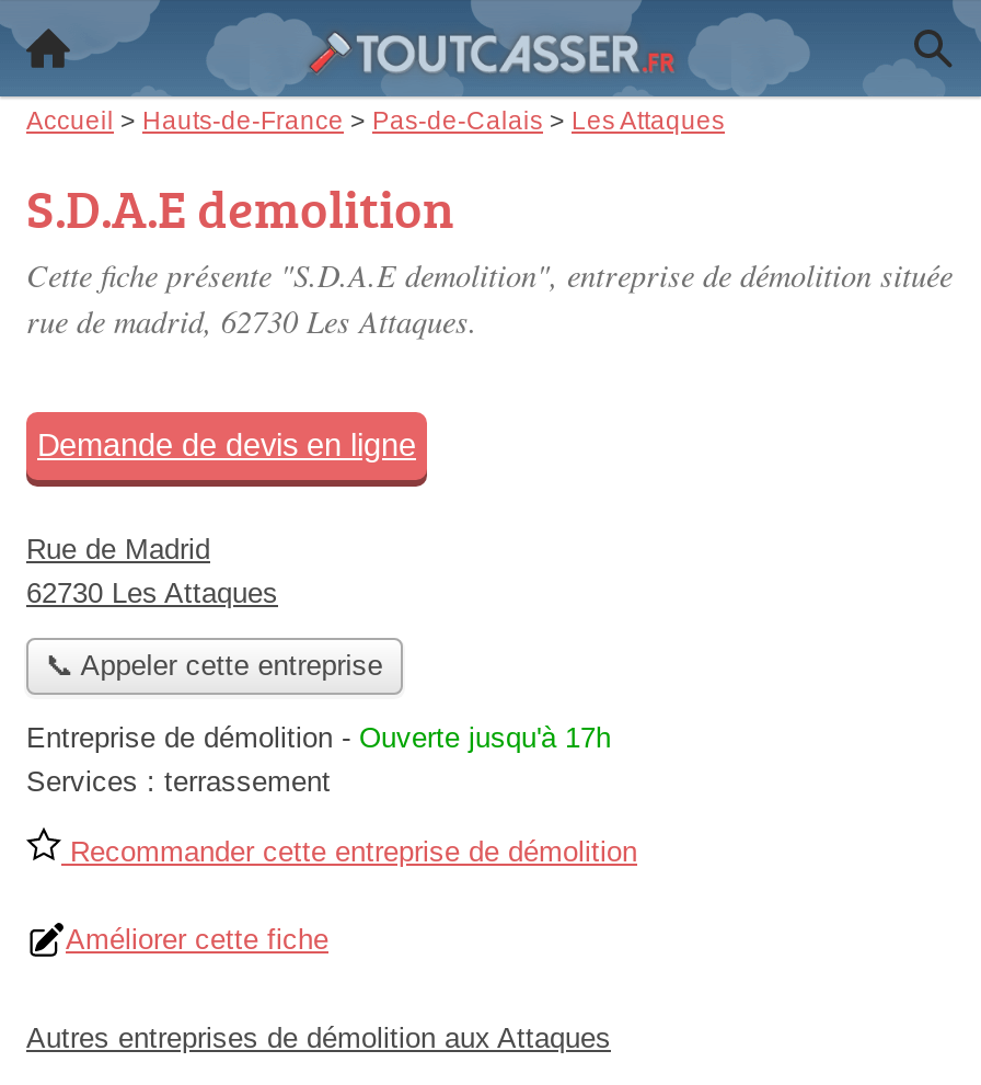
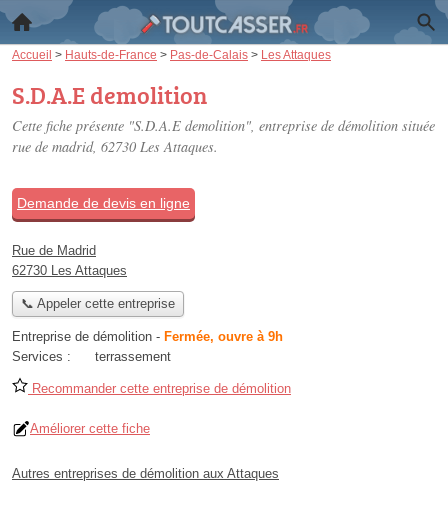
[26,722,611,799] Entreprise de démolition - Ouverte jusqu'à 17h | Services : terrassement -> [12,329,283,364] Entreprise de démolition - Fermée, ouvre à 9h | Services : | terrassement

